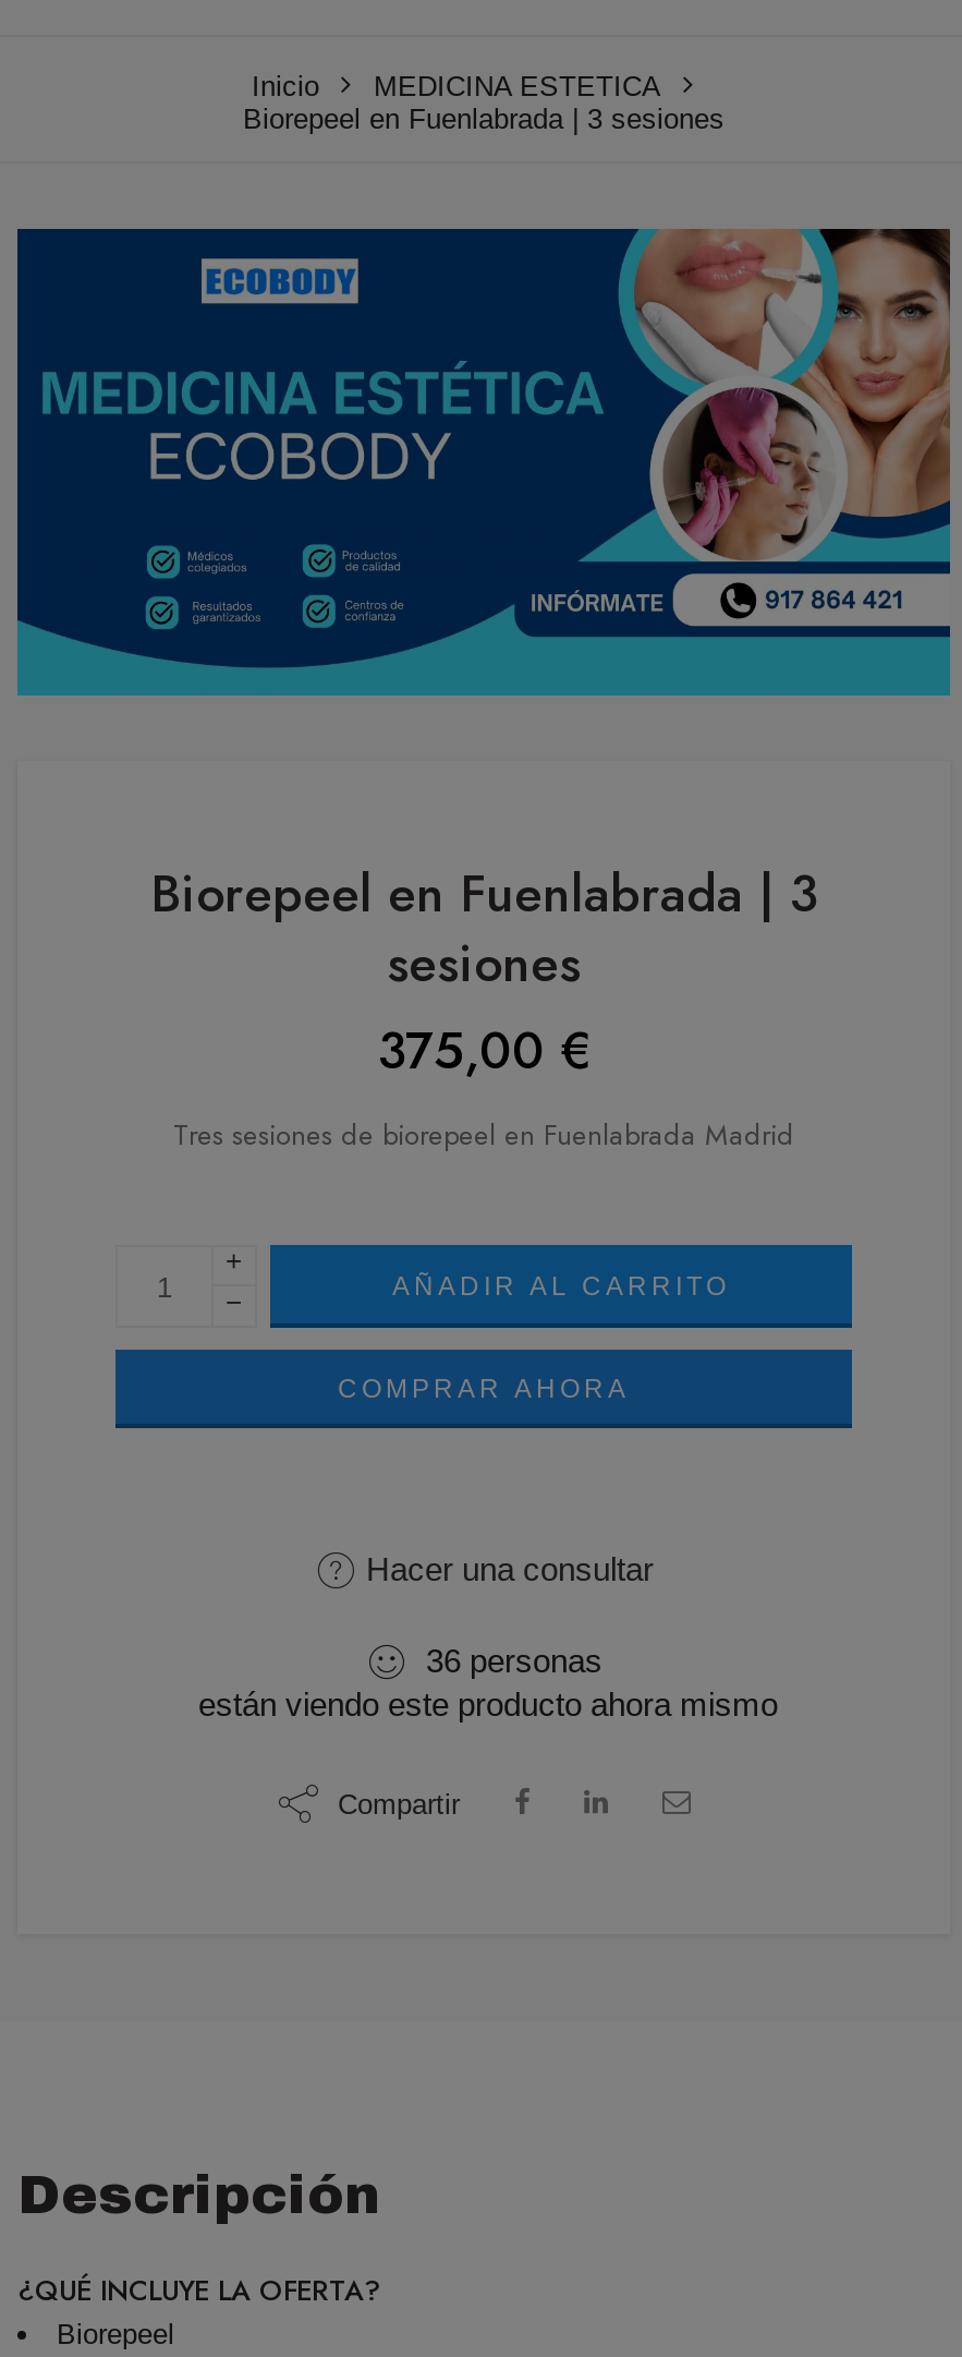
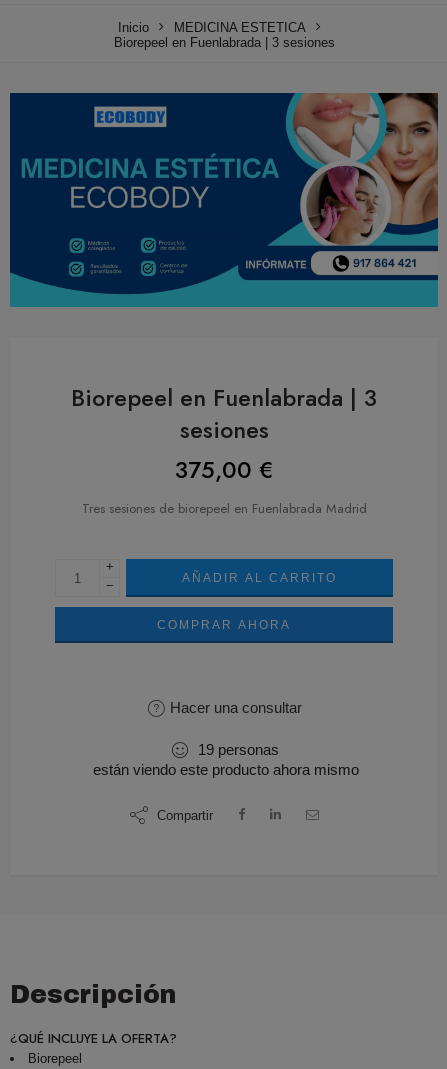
[426,1642,602,1679] 36 personas -> [197,741,278,758] 19 personas

